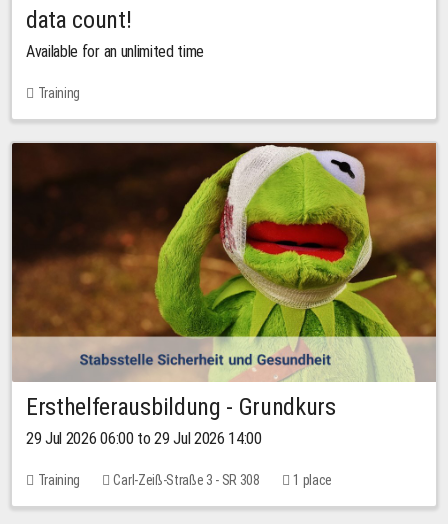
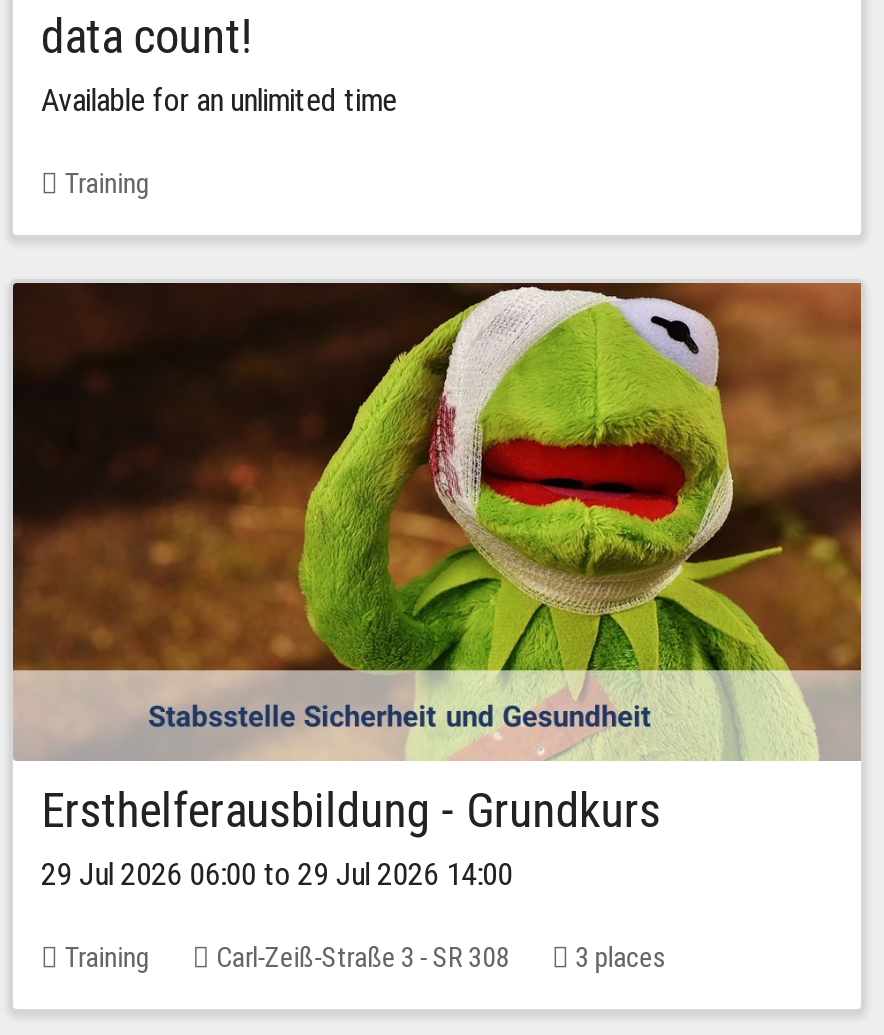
[293,472,332,488] 1 place -> [575,942,666,974] 3 places

